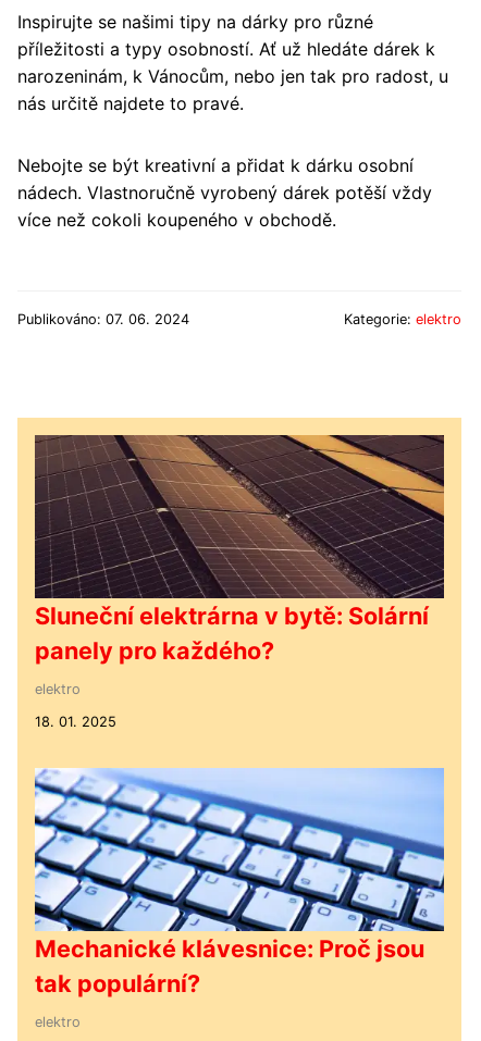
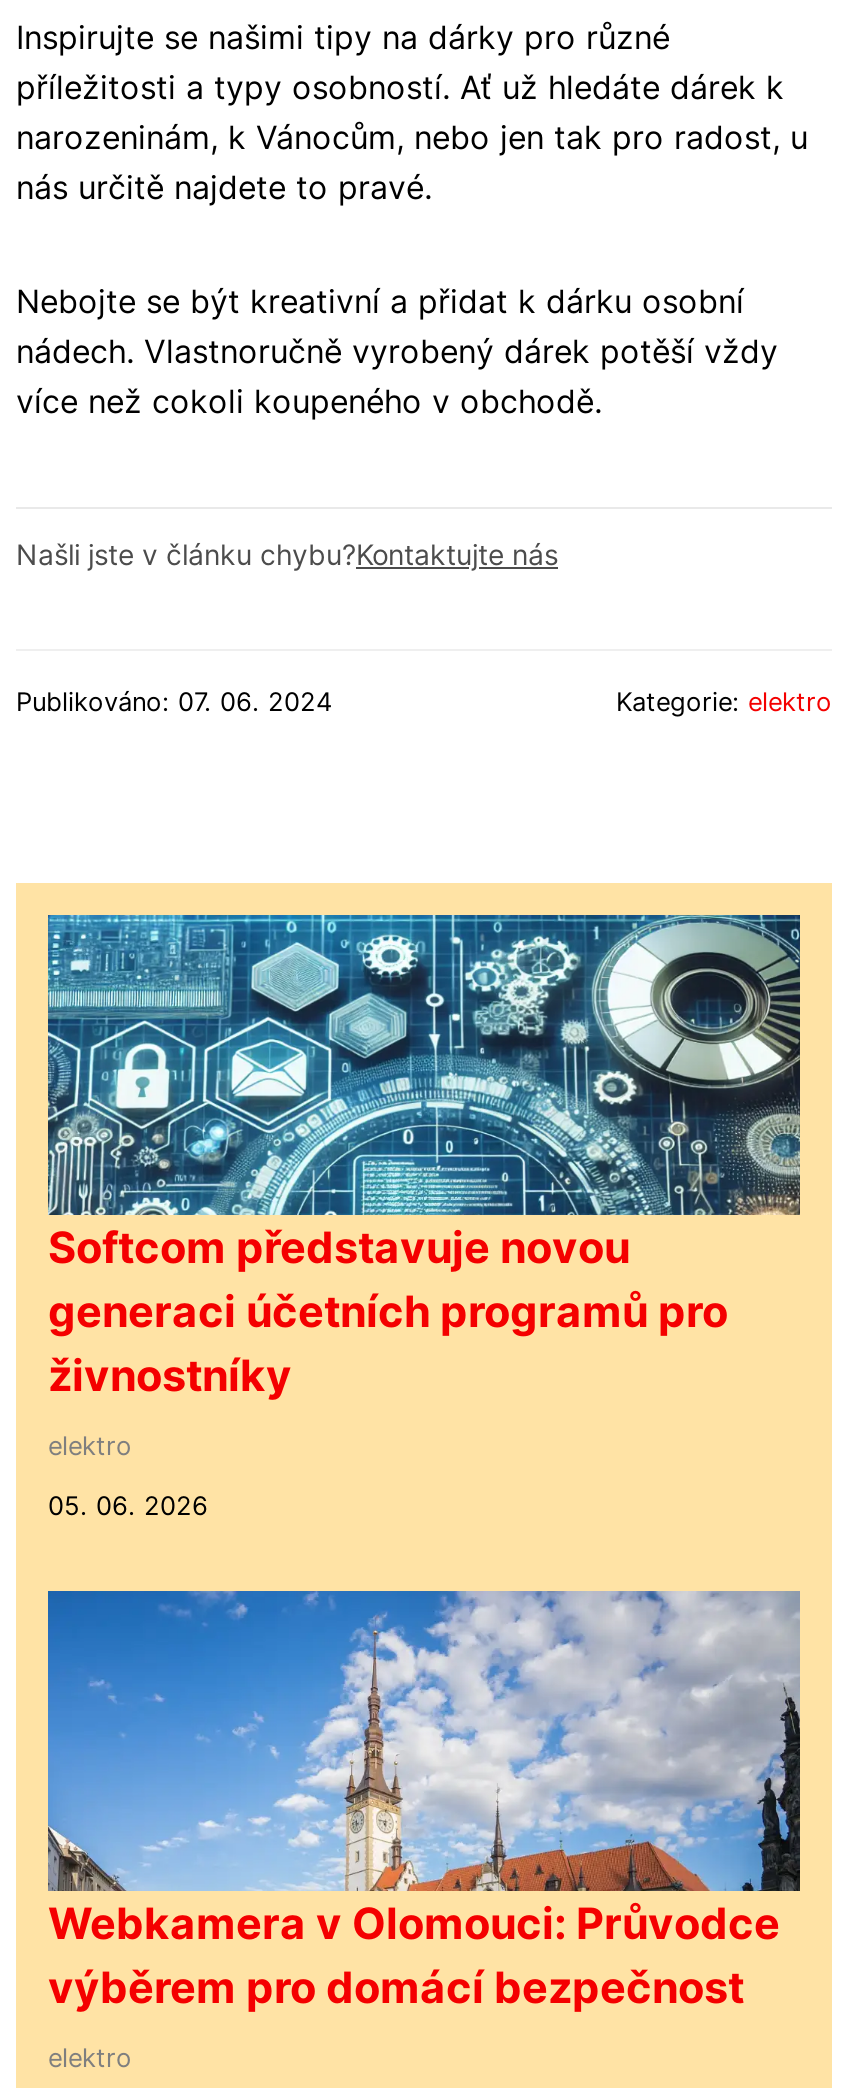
none -> [16,537,558,571] Našli jste v článku chybu?Kontaktujte nás
[34,434,445,665] [image] | Sluneční elektrárna v bytě: Solární | panely pro každého? -> [46,913,802,1401] [image] | Softcom představuje novou | generaci účetních programů pro | živnostníky
[35,714,116,730] 18. 01. 2025 -> [48,1491,208,1521] 05. 06. 2026
[34,768,445,997] [image] | Mechanické klávesnice: Proč jsou | tak populární? -> [46,1589,802,2013] [image] | Webkamera v Olomouci: Průvodce | výběrem pro domácí bezpečnost

